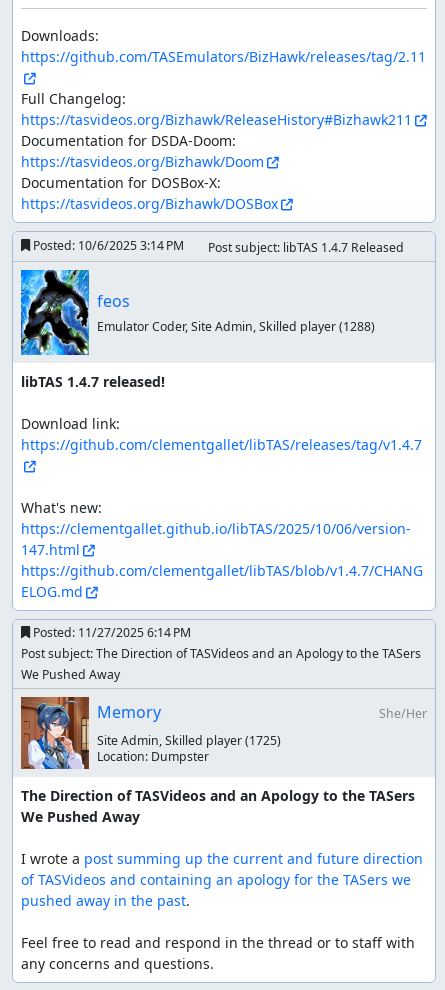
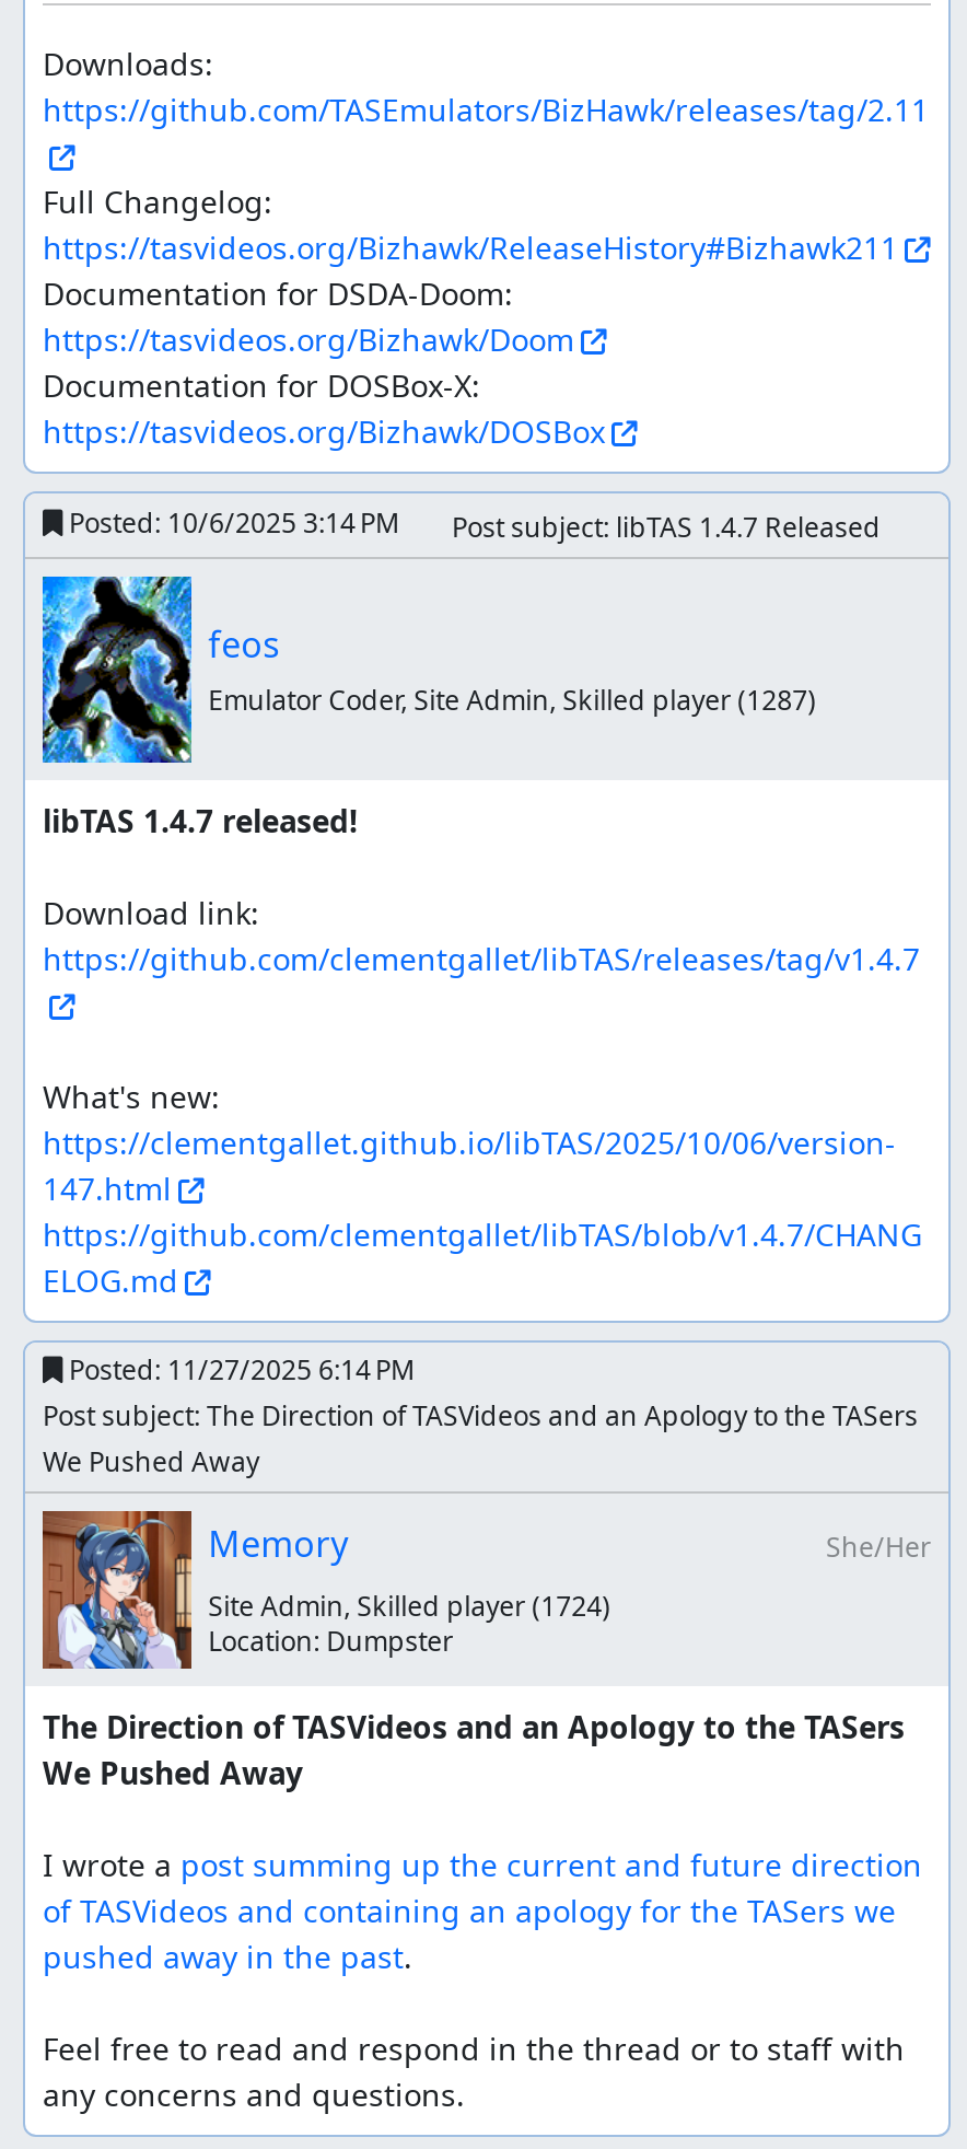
[97,318,375,335] Emulator Coder, Site Admin, Skilled player (1288) -> [208,682,816,719] Emulator Coder, Site Admin, Skilled player (1287)
[97,732,281,749] Site Admin, Skilled player (1725) -> [208,1588,611,1625] Site Admin, Skilled player (1724)

